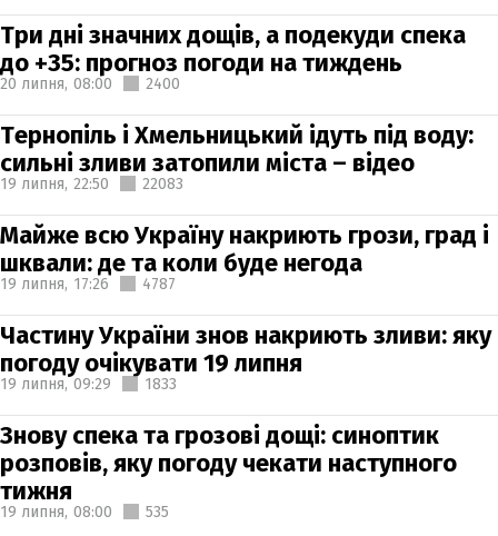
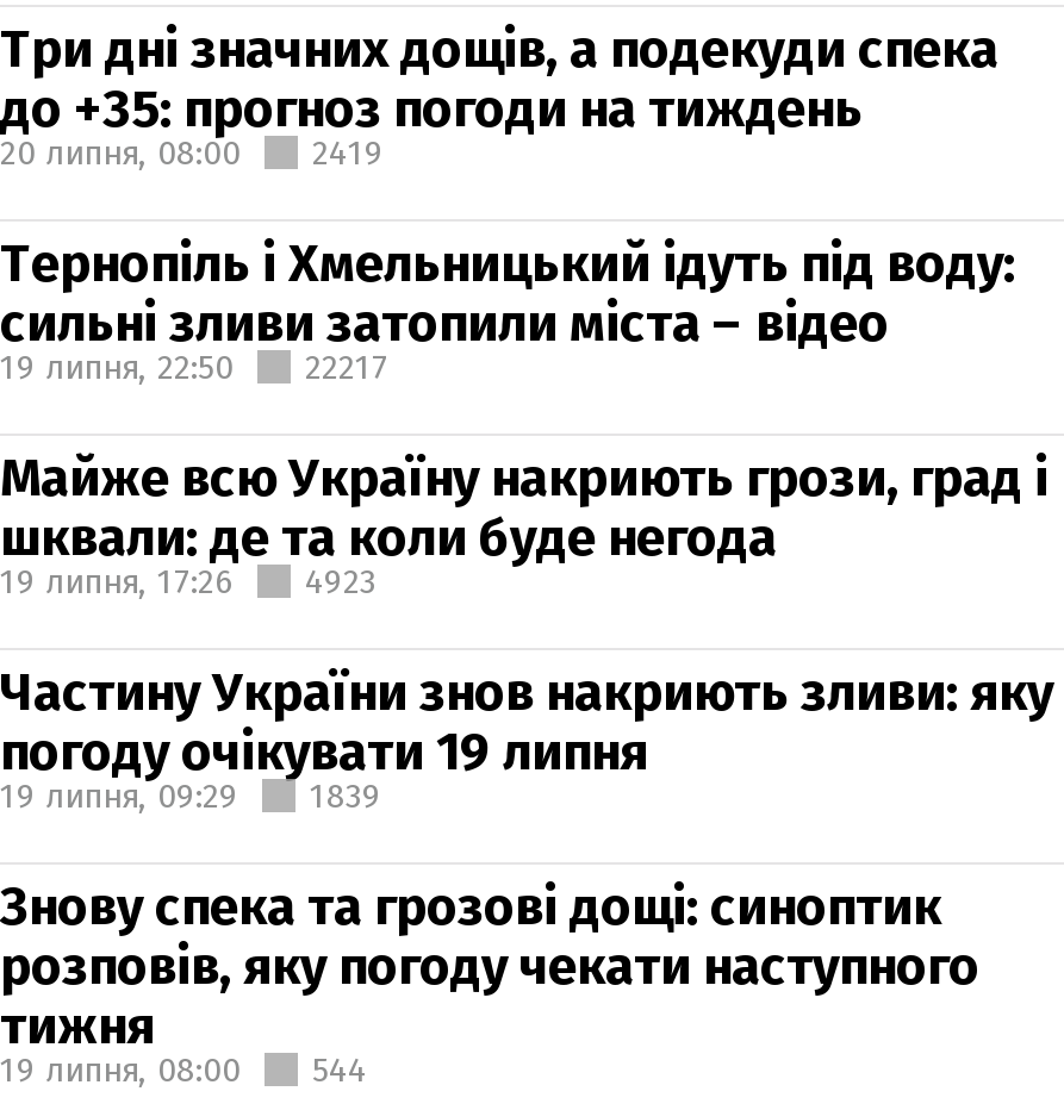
[0,74,180,93] 20 липня, 08:00 2400 -> [0,132,384,173] 20 липня, 08:00 2419
[0,174,183,193] 19 липня, 22:50 22083 -> [0,347,388,387] 19 липня, 22:50 22217
[0,274,176,293] 19 липня, 17:26 4787 -> [0,561,377,601] 19 липня, 17:26 4923
[0,374,177,393] 19 липня, 09:29 1833 -> [0,775,381,816] 19 липня, 09:29 1839
[0,502,169,521] 19 липня, 08:00 535 -> [0,1049,367,1090] 19 липня, 08:00 544

